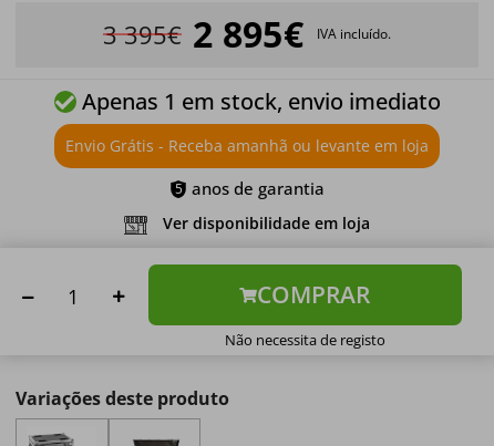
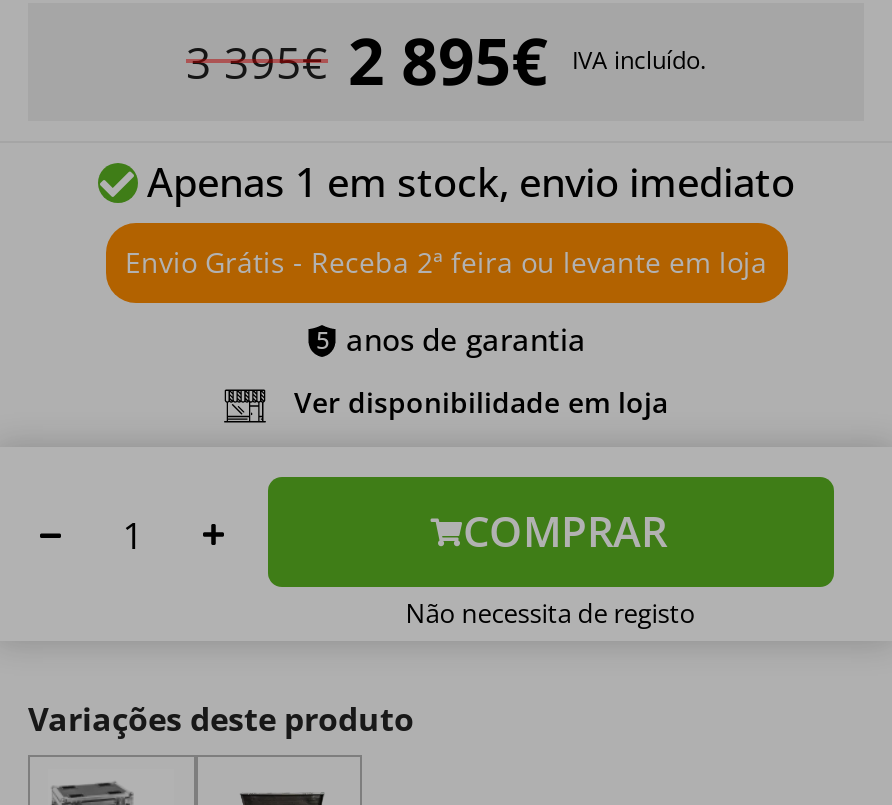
[65,136,429,157] Envio Grátis - Receba amanhã ou levante em loja -> [125,244,767,282] Envio Grátis - Receba 2ª feira ou levante em loja

